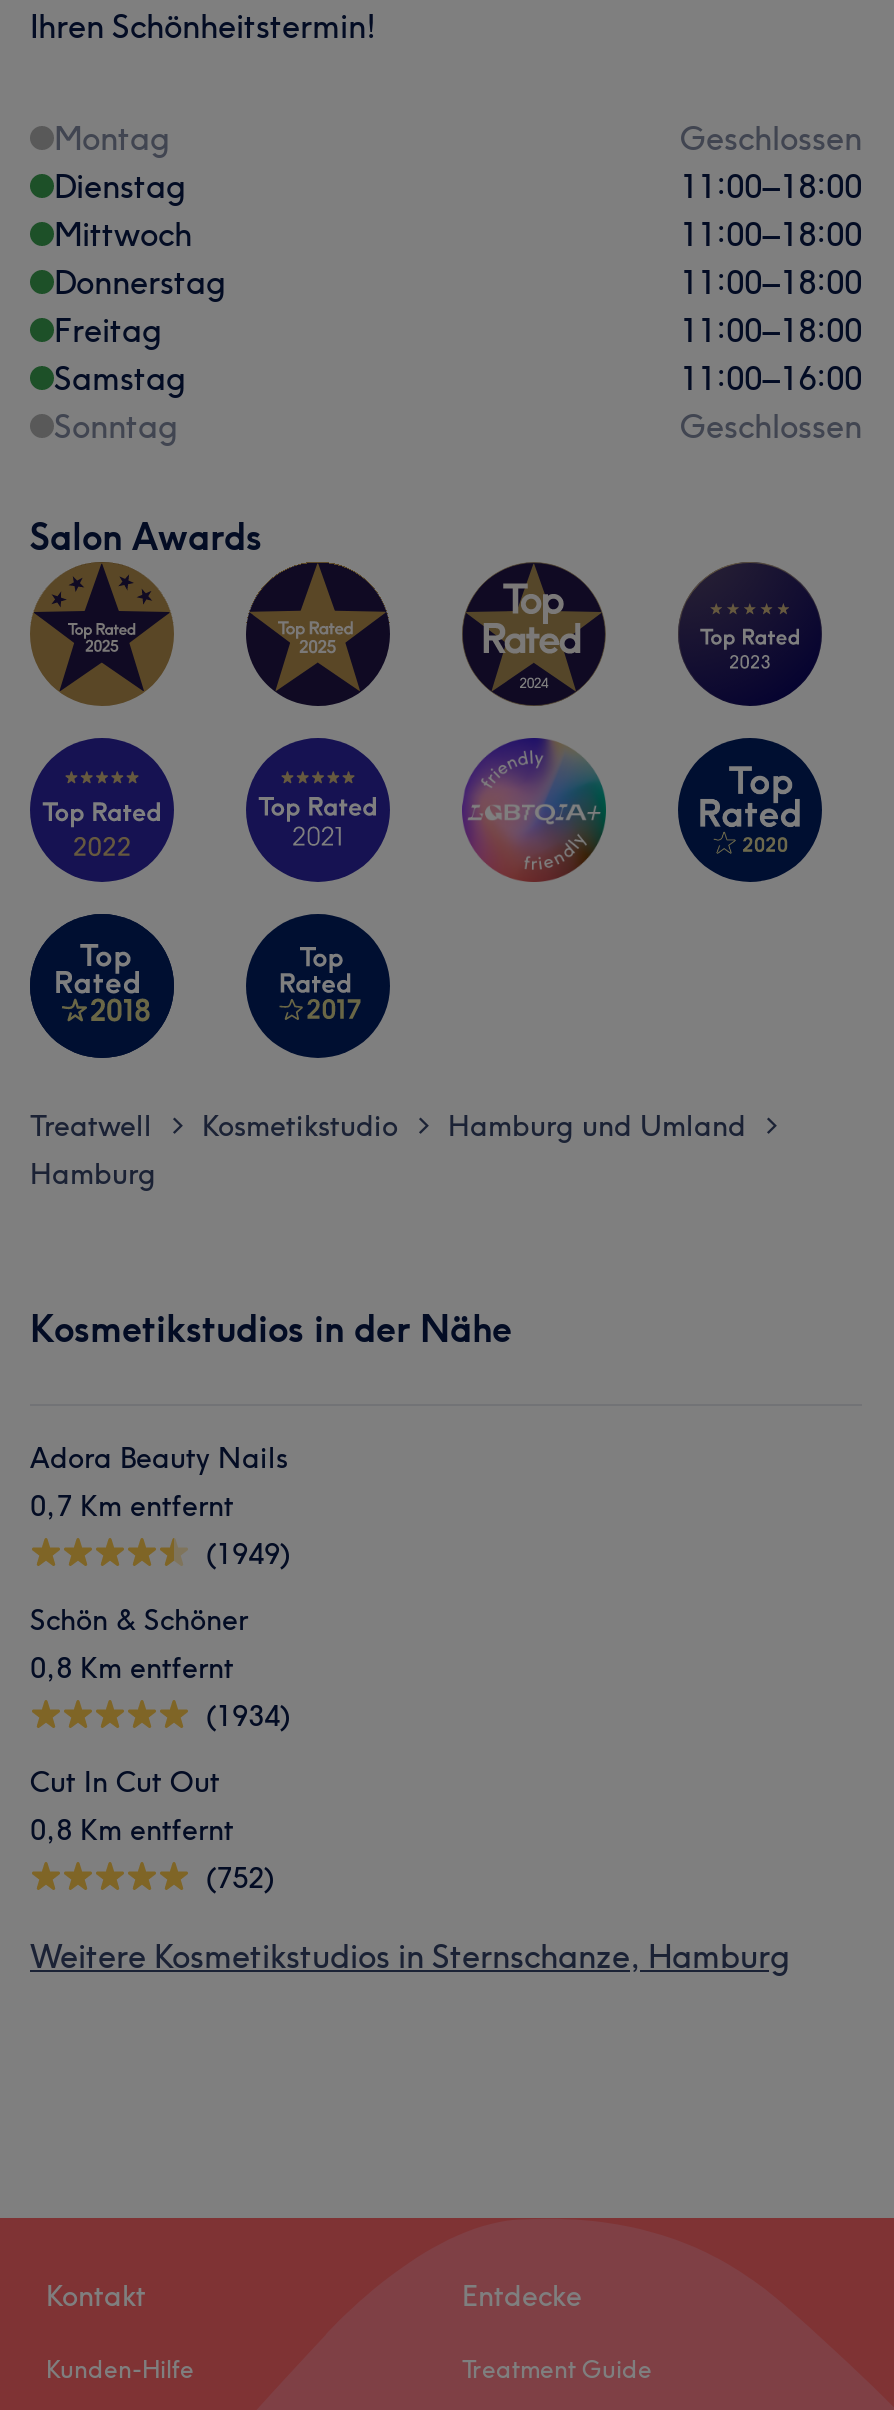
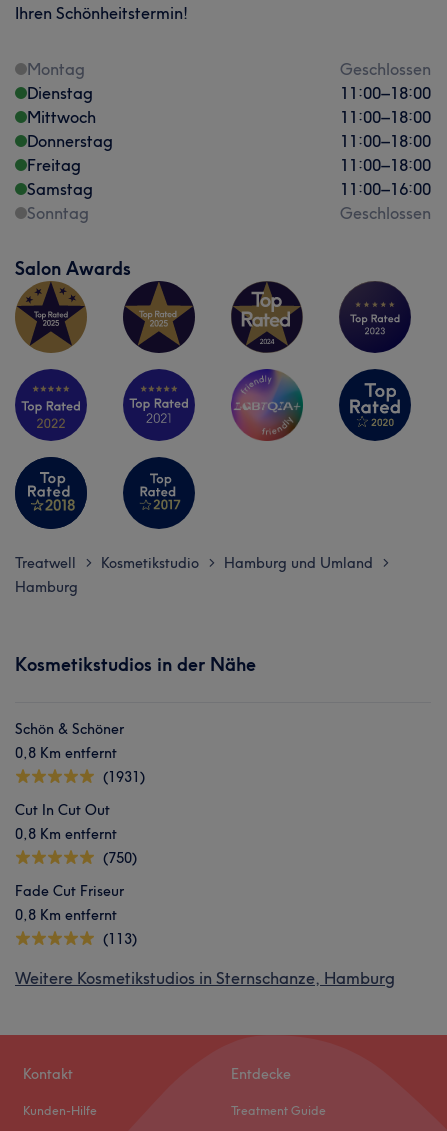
[30,1440,290,1572] Adora Beauty Nails | 0,7 Km entfernt | (1949) -> none
[206,1698,290,1734] (1934) -> [103,768,145,786] (1931)
[206,1860,274,1896] (752) -> [15,849,137,948] (750) | Fade Cut Friseur | 0,8 Km entfernt | (113)

